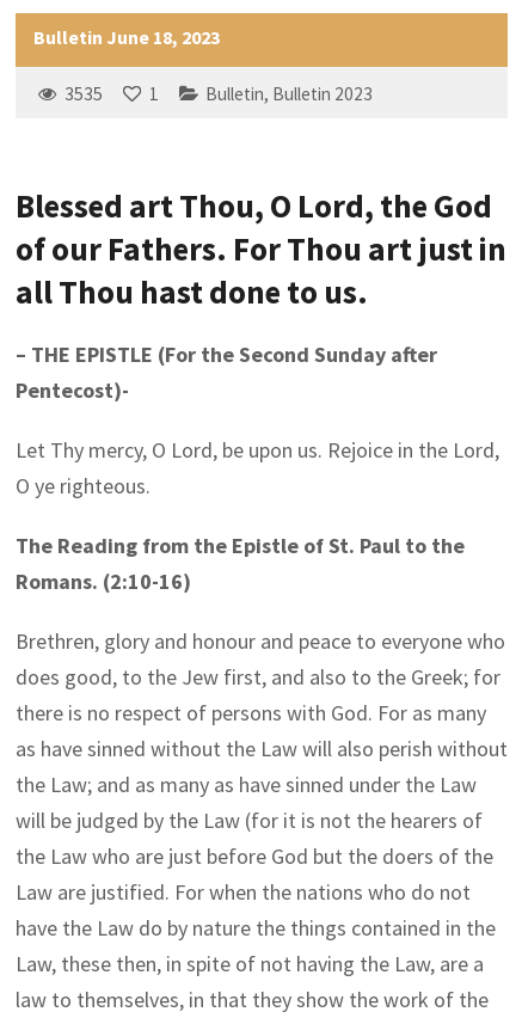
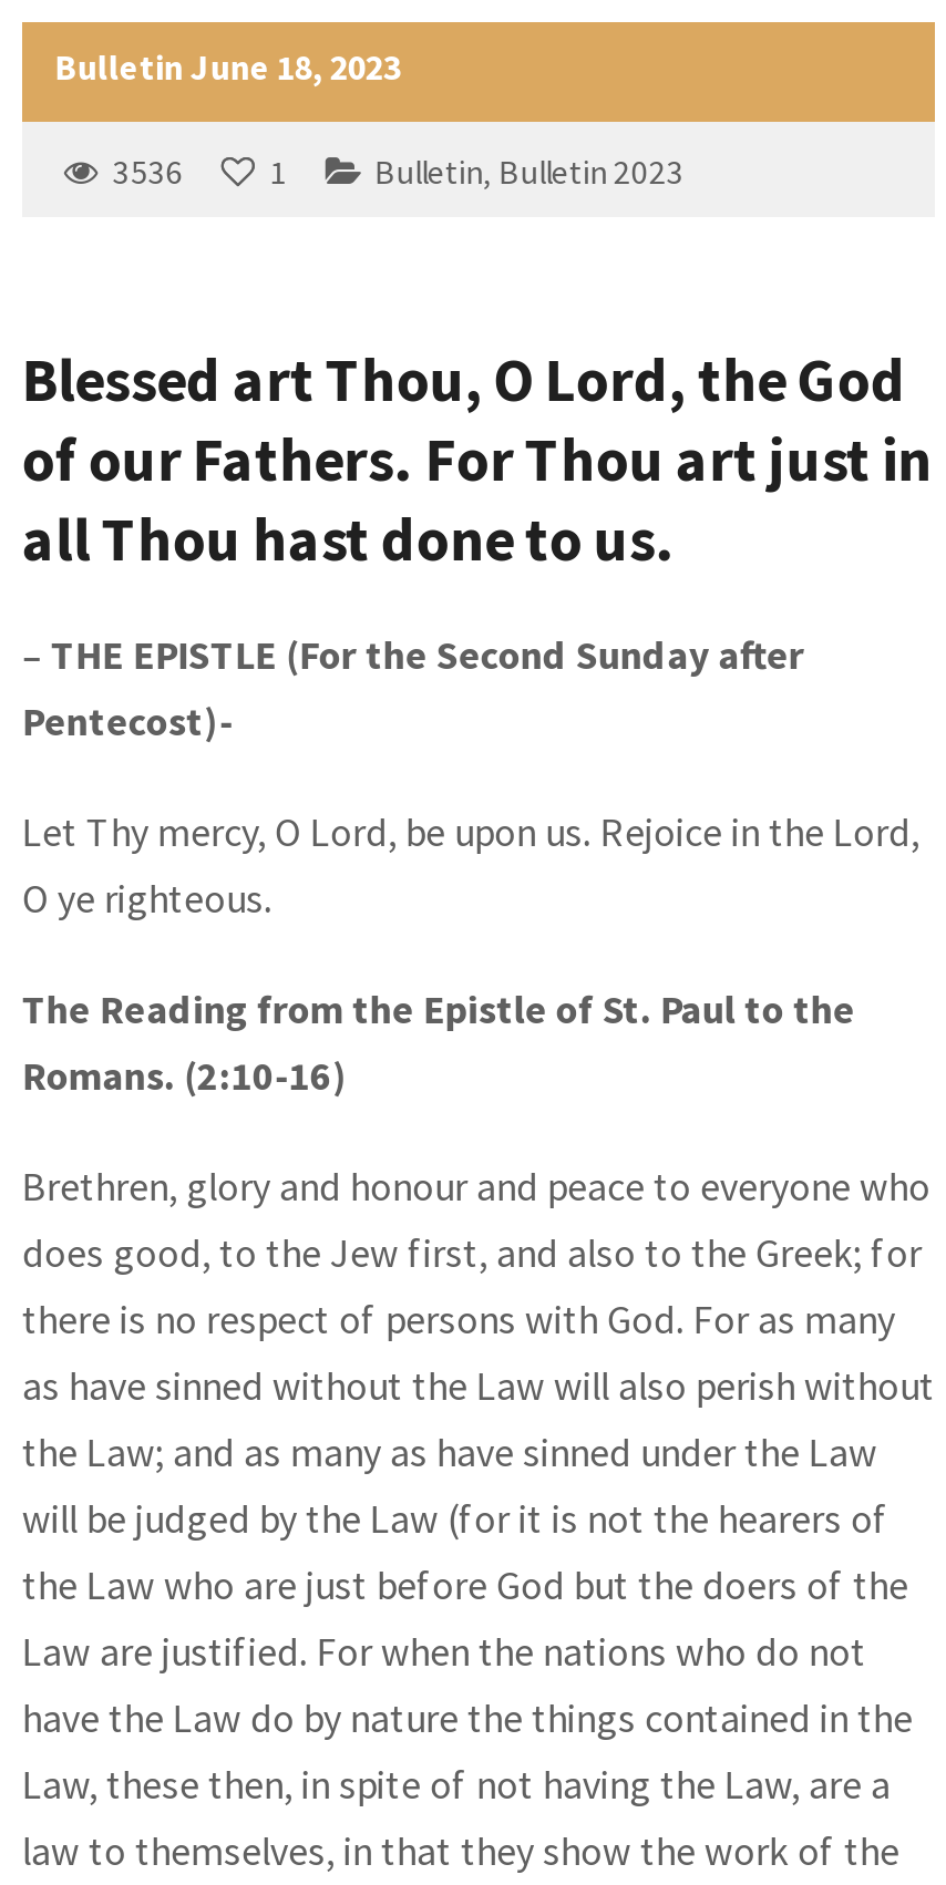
[64,82,103,105] 3535 -> [113,150,184,192] 3536

